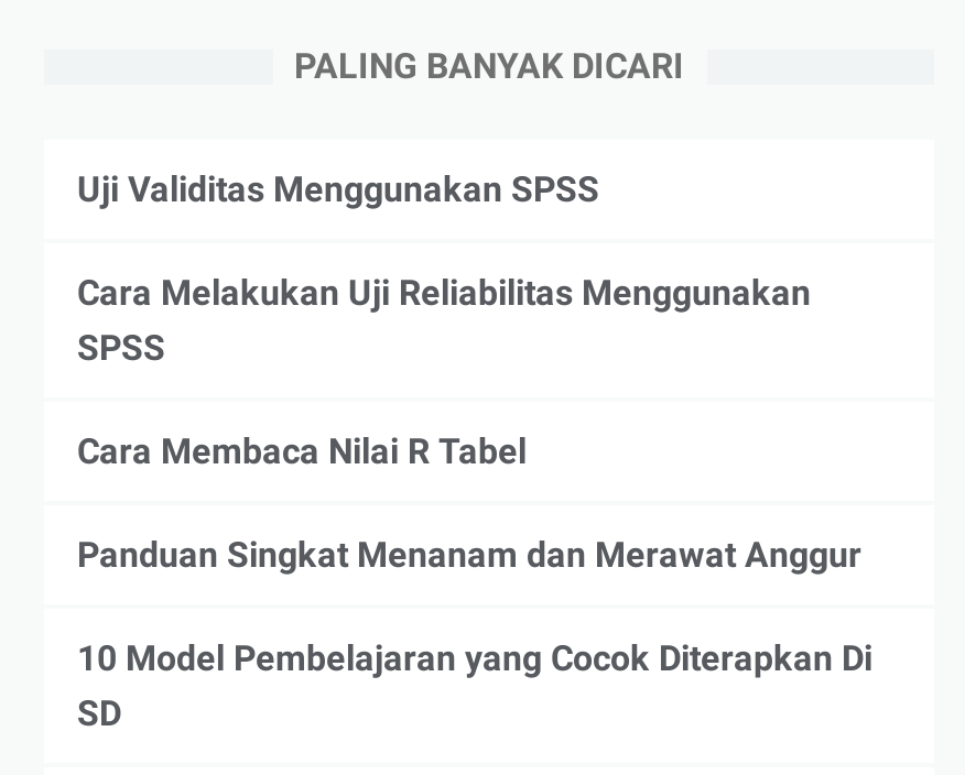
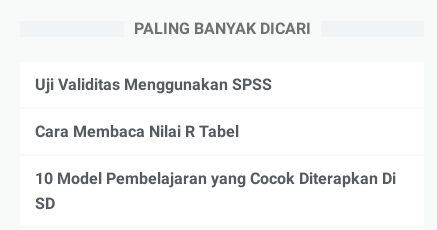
[77,271,811,368] Cara Melakukan Uji Reliabilitas Menggunakan | SPSS -> none
[77,533,861,575] Panduan Singkat Menanam dan Merawat Anggur -> none

